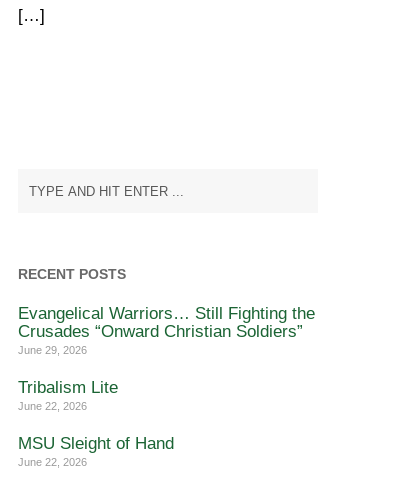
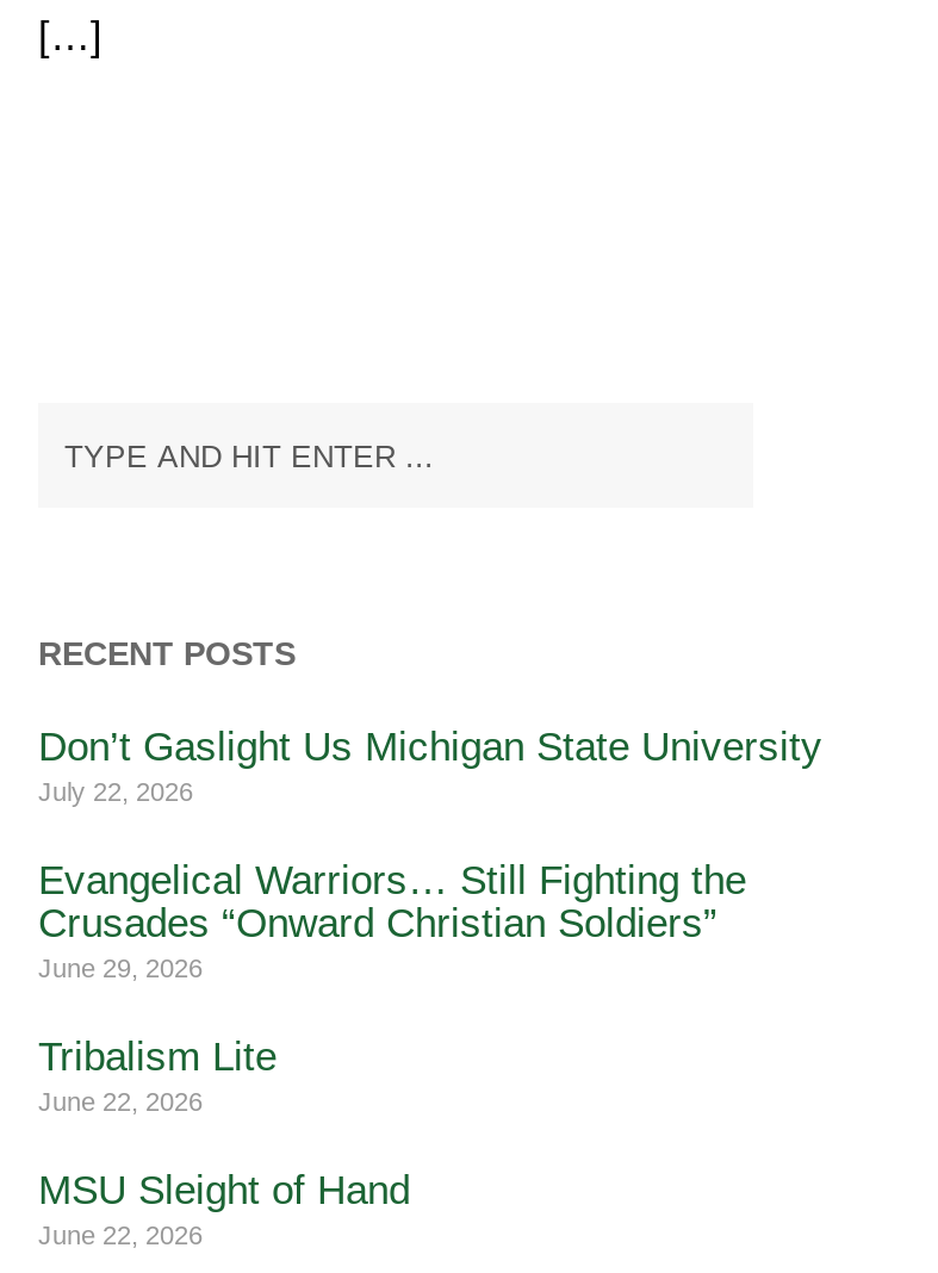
none -> [38,725,822,806] Don’t Gaslight Us Michigan State University | July 22, 2026

